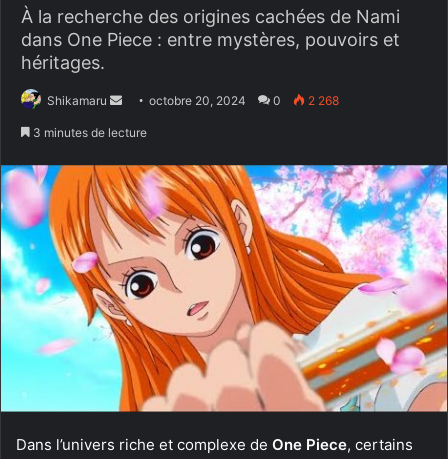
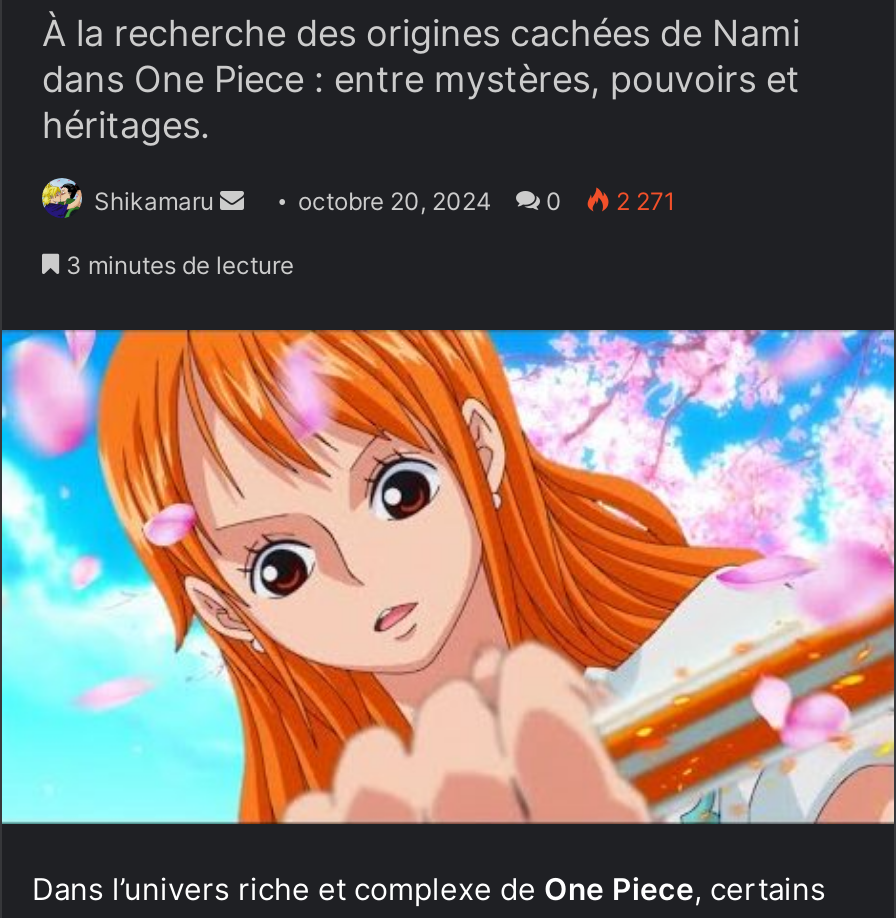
[305,93,339,108] 2 268 -> [610,186,676,216] 2 271

